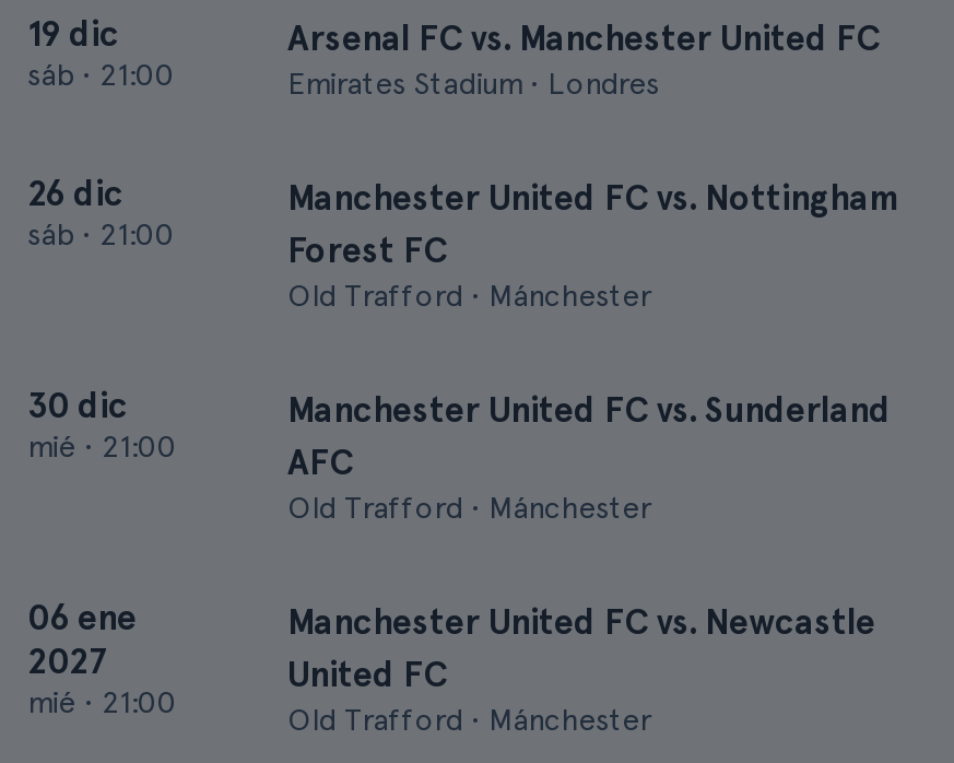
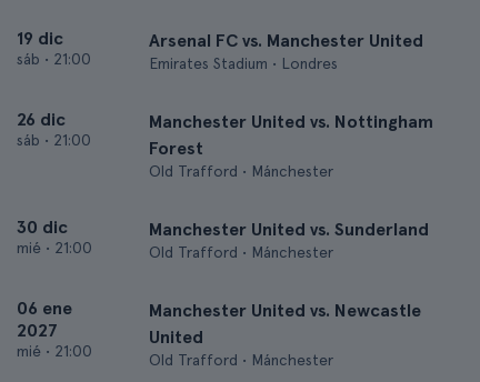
[287,17,880,59] Arsenal FC vs. Manchester United FC -> [149,30,423,51] Arsenal FC vs. Manchester United
[287,177,899,271] Manchester United FC vs. Nottingham | Forest FC -> [149,111,433,159] Manchester United vs. Nottingham | Forest
[287,389,891,483] Manchester United FC vs. Sunderland | AFC -> [149,219,429,240] Manchester United vs. Sunderland
[287,601,875,695] Manchester United FC vs. Newcastle | United FC -> [149,300,421,348] Manchester United vs. Newcastle | United

